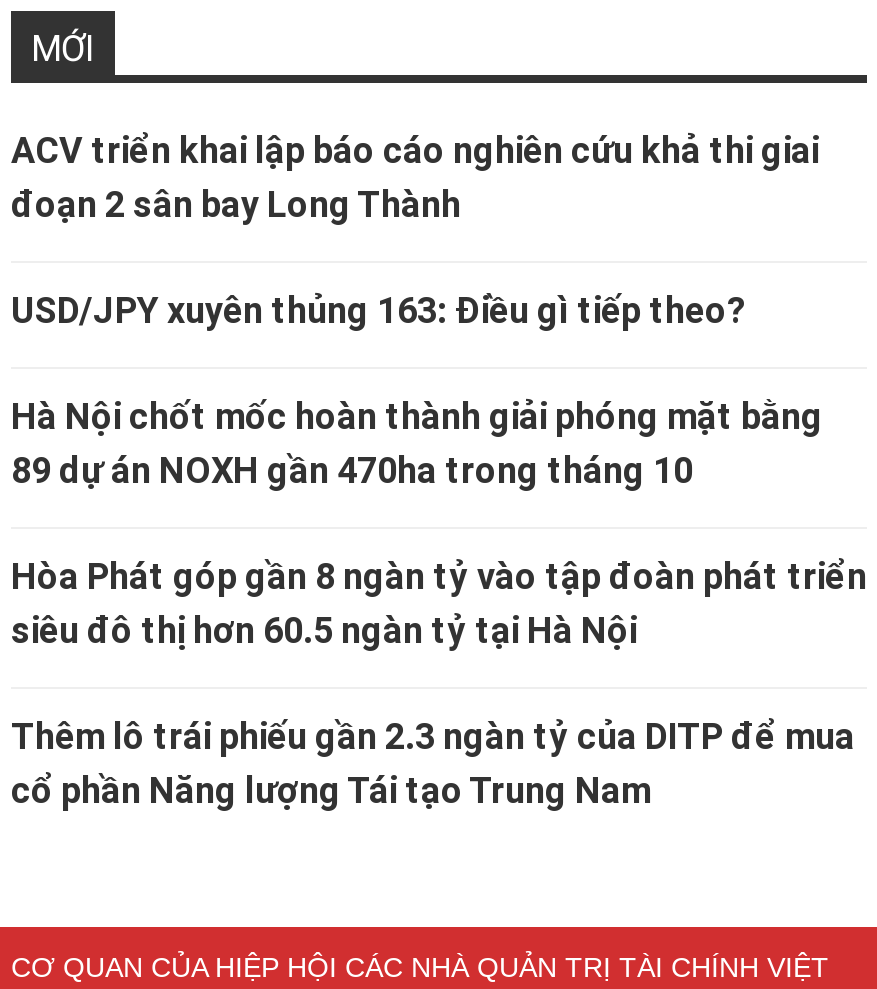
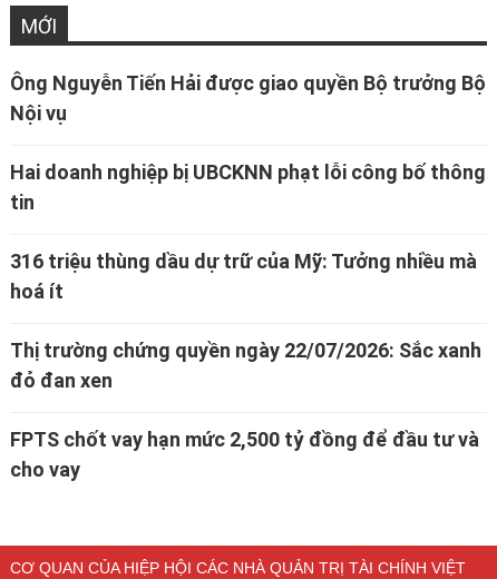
[11,130,819,226] ACV triển khai lập báo cáo nghiên cứu khả thi giai | đoạn 2 sân bay Long Thành -> [10,71,486,124] Ông Nguyễn Tiến Hải được giao quyền Bộ trưởng Bộ | Nội vụ
[11,290,747,332] USD/JPY xuyên thủng 163: Điều gì tiếp theo? -> [10,160,486,213] Hai doanh nghiệp bị UBCKNN phạt lỗi công bố thông | tin
[11,396,823,492] Hà Nội chốt mốc hoàn thành giải phóng mặt bằng | 89 dự án NOXH gần 470ha trong tháng 10 -> [10,249,477,302] 316 triệu thùng dầu dự trữ của Mỹ: Tưởng nhiều mà | hoá ít
[11,556,867,652] Hòa Phát góp gần 8 ngàn tỷ vào tập đoàn phát triển | siêu đô thị hơn 60.5 ngàn tỷ tại Hà Nội -> [10,338,481,391] Thị trường chứng quyền ngày 22/07/2026: Sắc xanh | đỏ đan xen
[11,716,855,812] Thêm lô trái phiếu gần 2.3 ngàn tỷ của DITP để mua | cổ phần Năng lượng Tái tạo Trung Nam -> [10,427,479,481] FPTS chốt vay hạn mức 2,500 tỷ đồng để đầu tư và | cho vay

